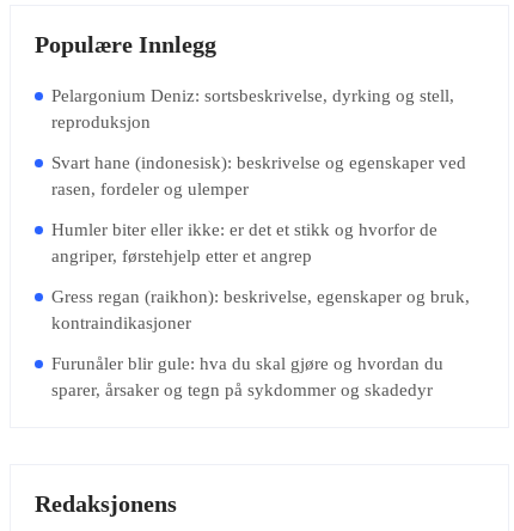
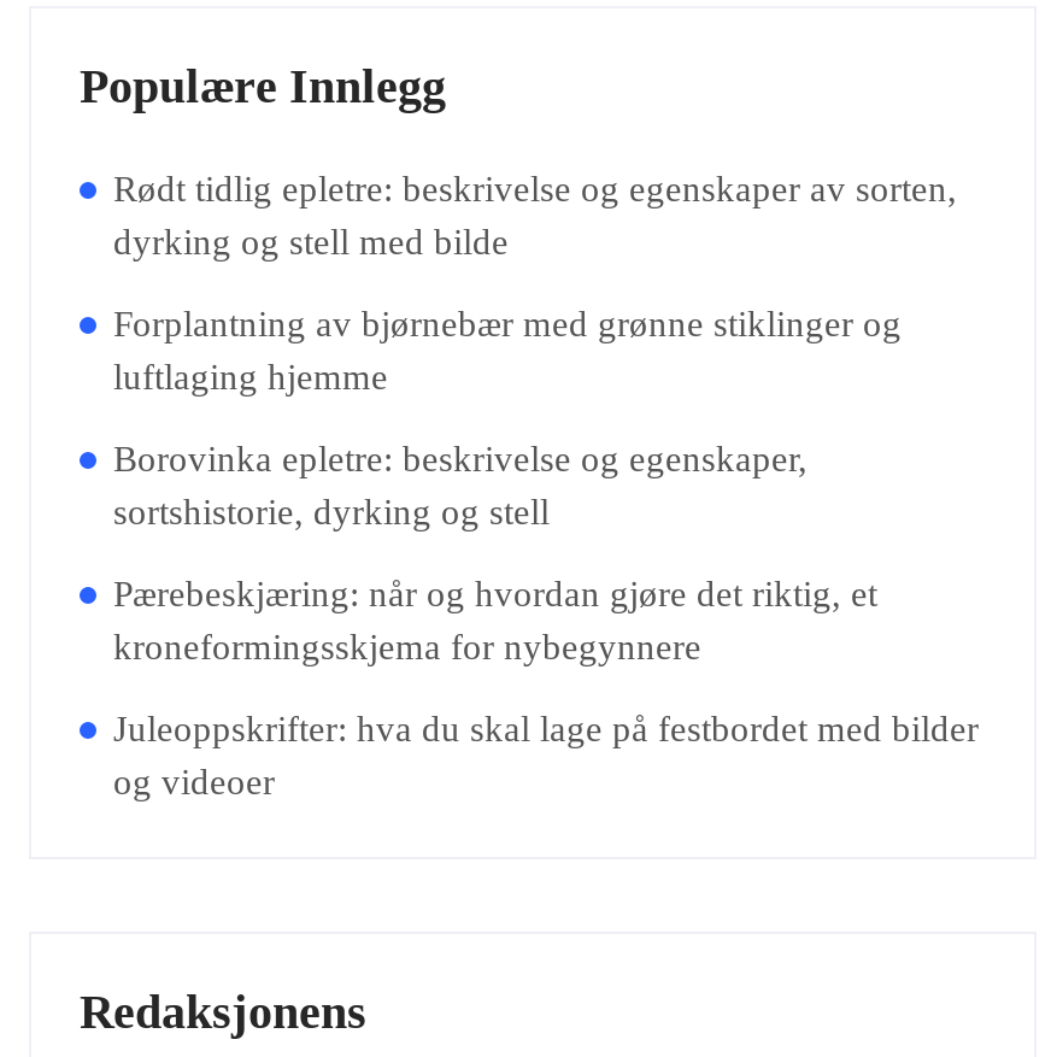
[51,86,454,131] Pelargonium Deniz: sortsbeskrivelse, dyrking og stell, | reproduksjon -> [113,170,957,262] Rødt tidlig epletre: beskrivelse og egenskaper av sorten, | dyrking og stell med bilde
[51,153,466,198] Svart hane (indonesisk): beskrivelse og egenskaper ved | rasen, fordeler og ulemper -> [113,305,902,397] Forplantning av bjørnebær med grønne stiklinger og | luftlaging hjemme
[51,220,437,265] Humler biter eller ikke: er det et stikk og hvorfor de | angriper, førstehjelp etter et angrep -> [113,440,808,532] Borovinka epletre: beskrivelse og egenskaper, | sortshistorie, dyrking og stell
[51,287,470,332] Gress regan (raikhon): beskrivelse, egenskaper og bruk, | kontraindikasjoner -> [113,575,877,667] Pærebeskjæring: når og hvordan gjøre det riktig, et | kroneformingsskjema for nybegynnere
[51,354,443,399] Furunåler blir gule: hva du skal gjøre og hvordan du | sparer, årsaker og tegn på sykdommer og skadedyr -> [113,710,979,802] Juleoppskrifter: hva du skal lage på festbordet med bilder | og videoer

